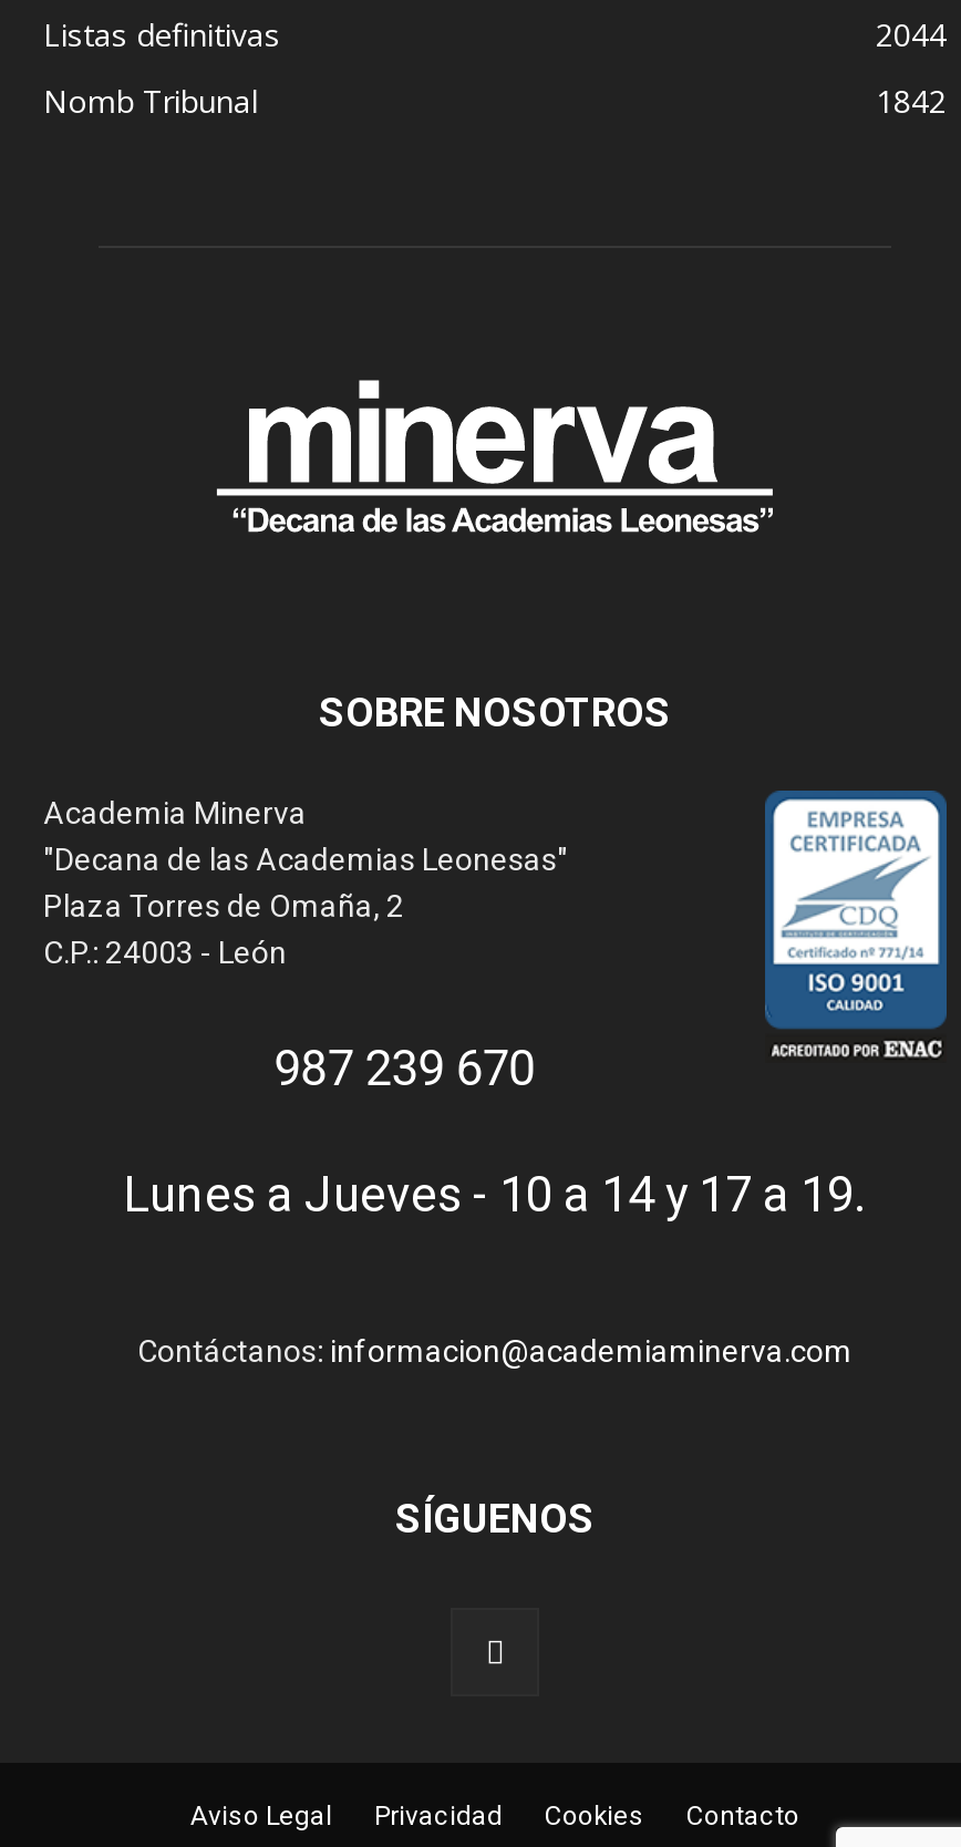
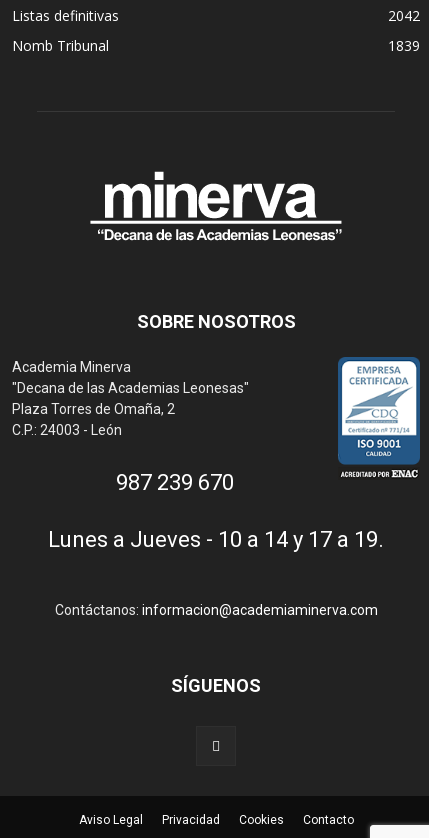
[876,13,947,55] 2044 -> [388,6,420,25] 2042
[876,80,947,122] 1842 -> [388,36,420,55] 1839

